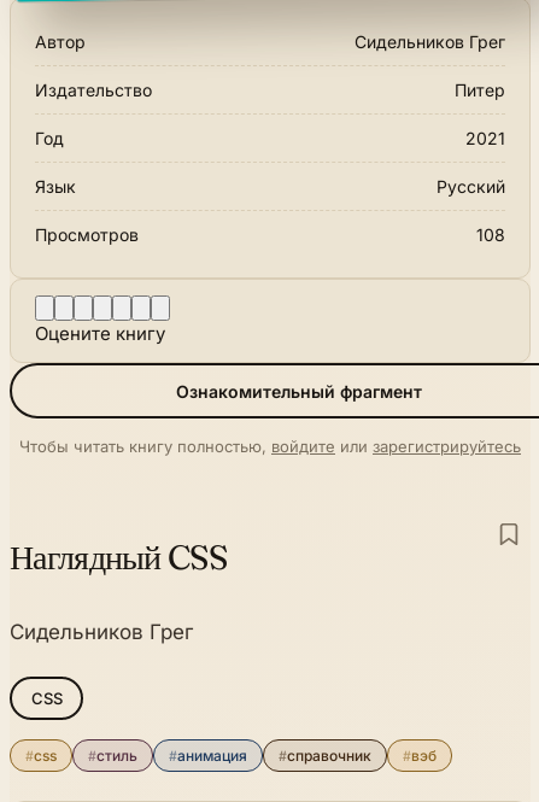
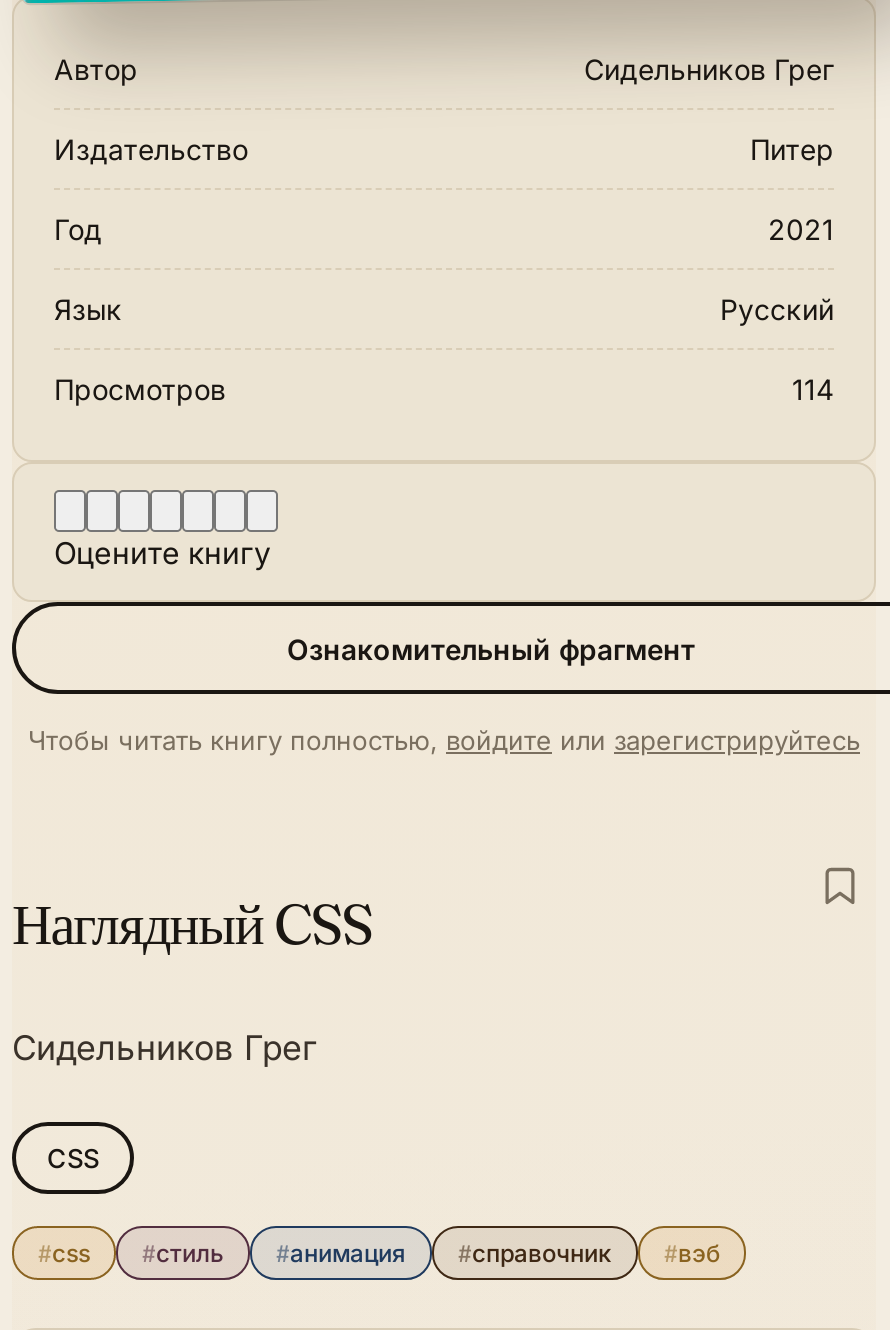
[476,224,505,245] 108 -> [792,372,834,406] 114

